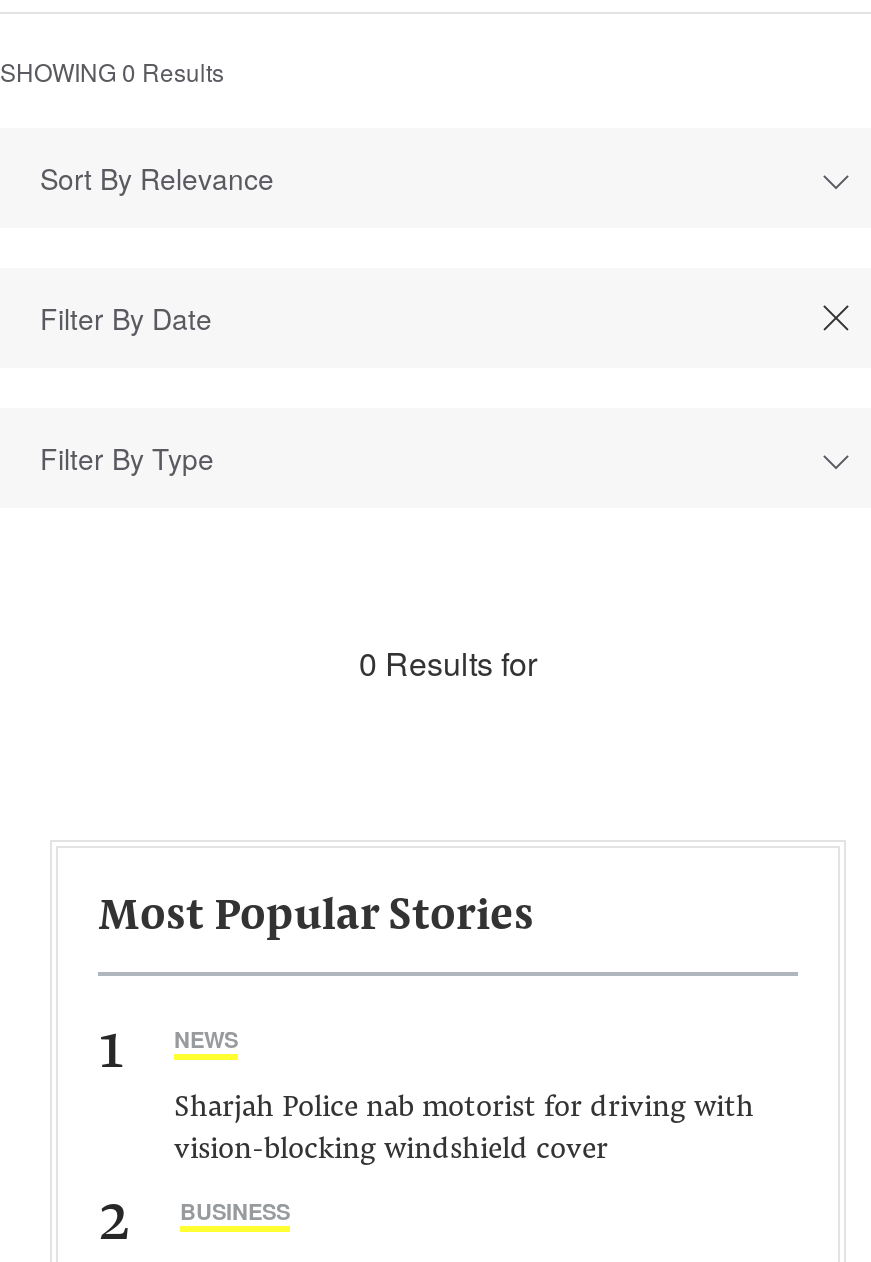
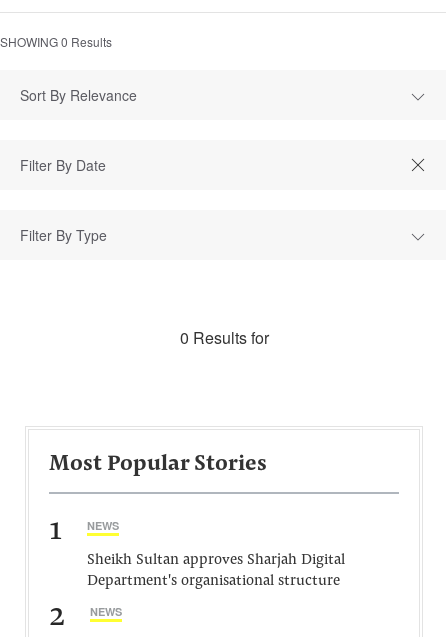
[174,1094,754,1166] Sharjah Police nab motorist for driving with | vision-blocking windshield cover -> [87,553,345,589] Sheikh Sultan approves Sharjah Digital | Department's organisational structure
[180,1196,290,1226] BUSINESS -> [90,604,122,619] NEWS

